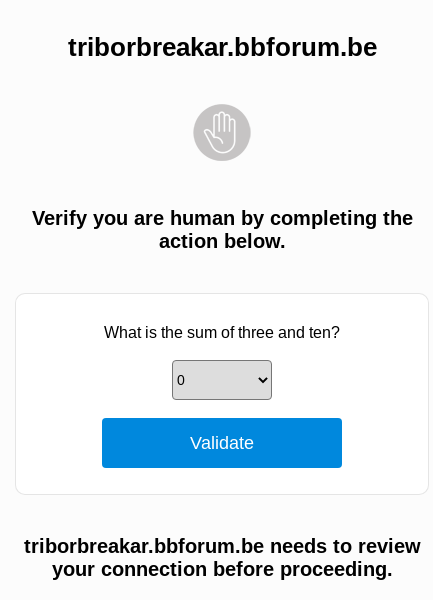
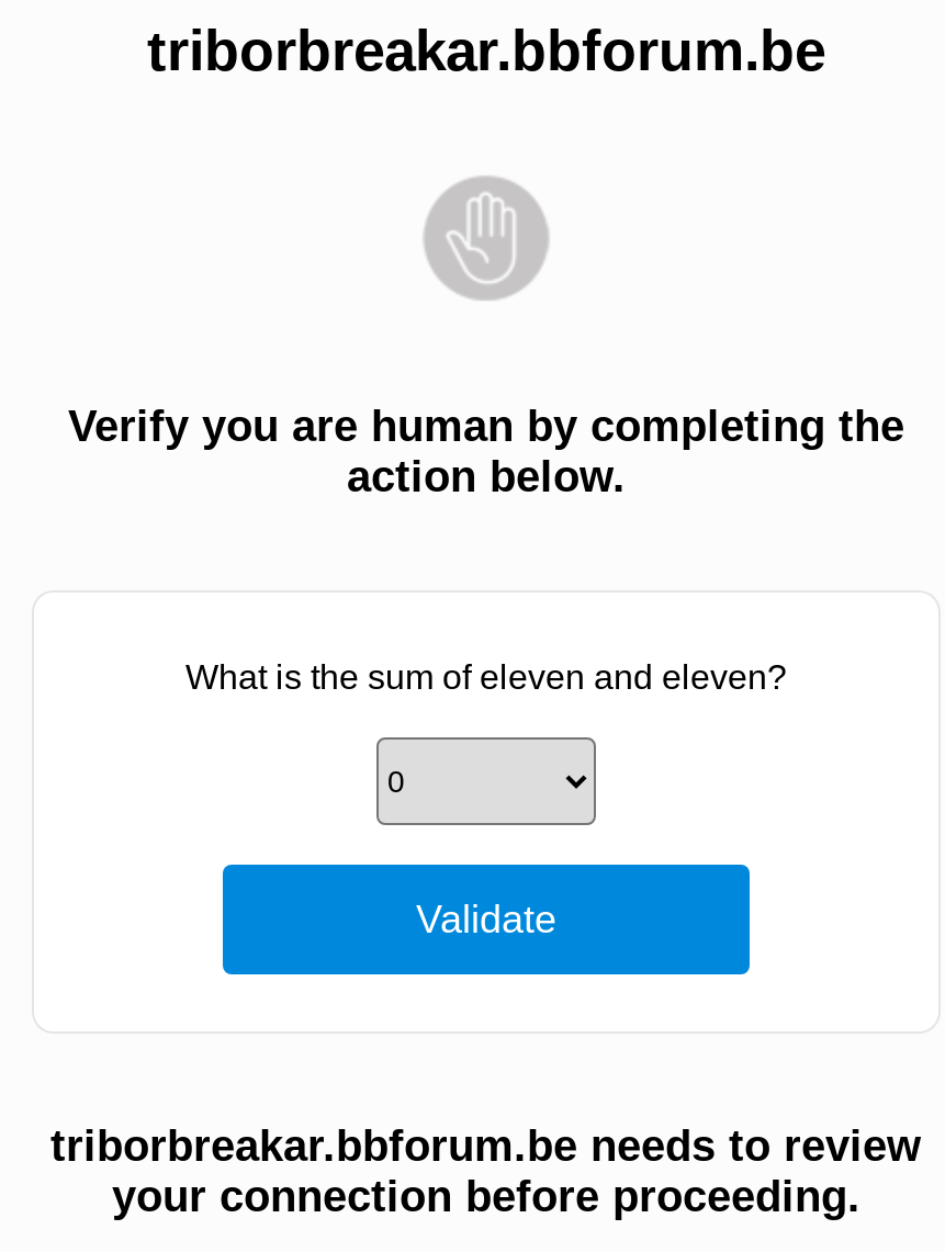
[104,324,340,341] What is the sum of three and ten? -> [185,658,787,696] What is the sum of eleven and eleven?

